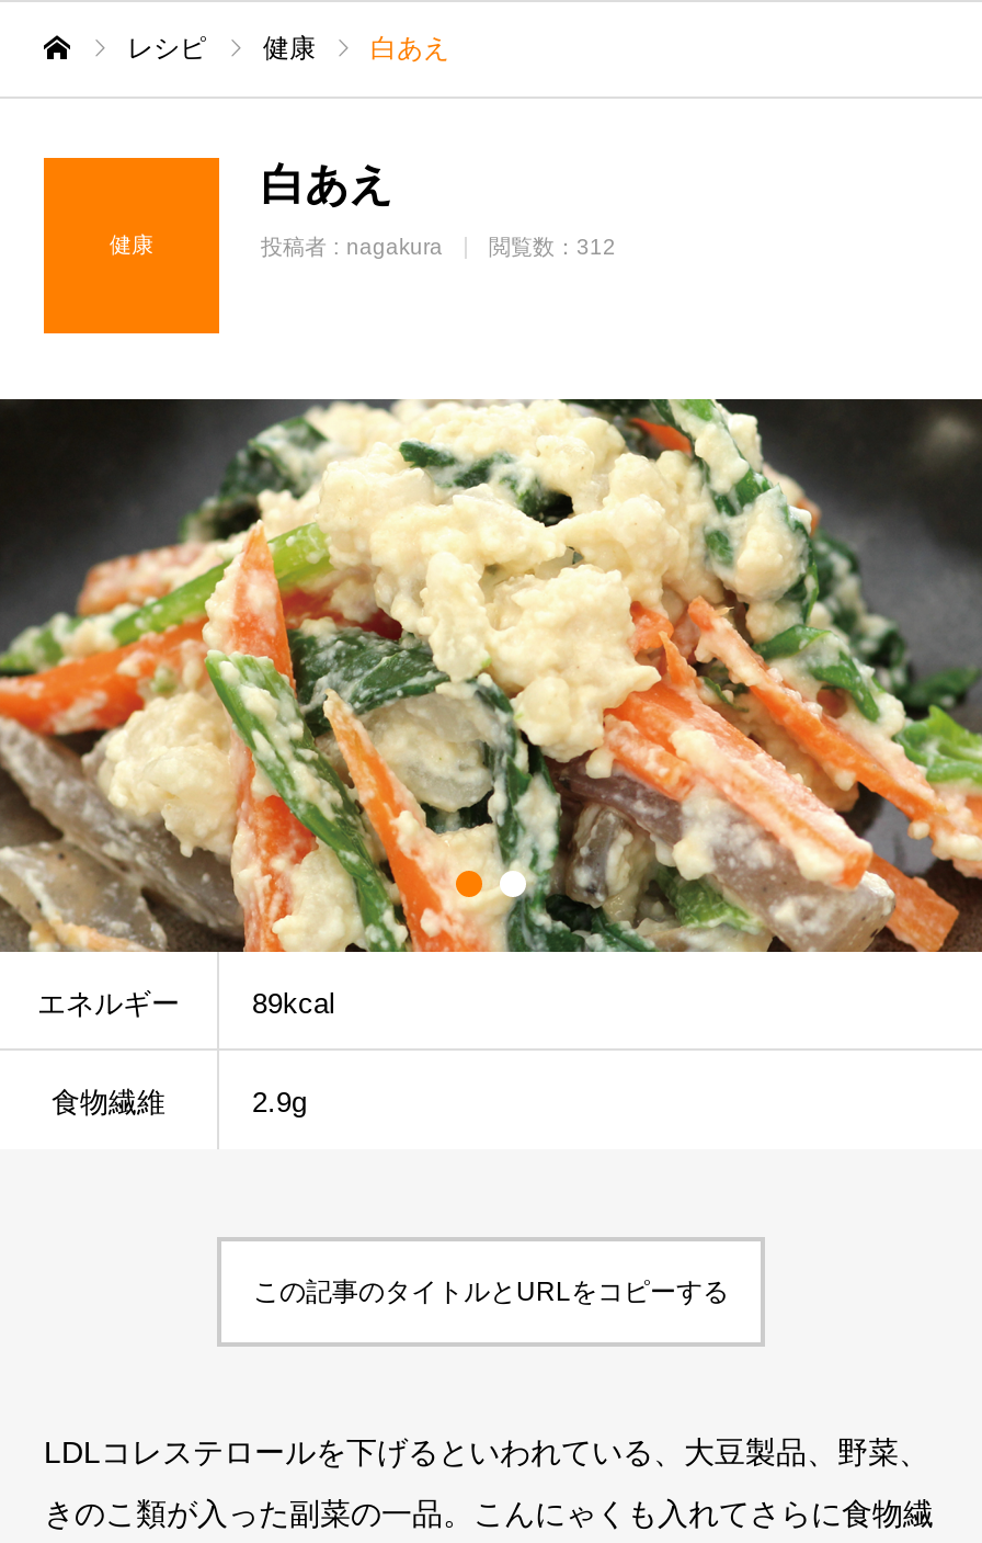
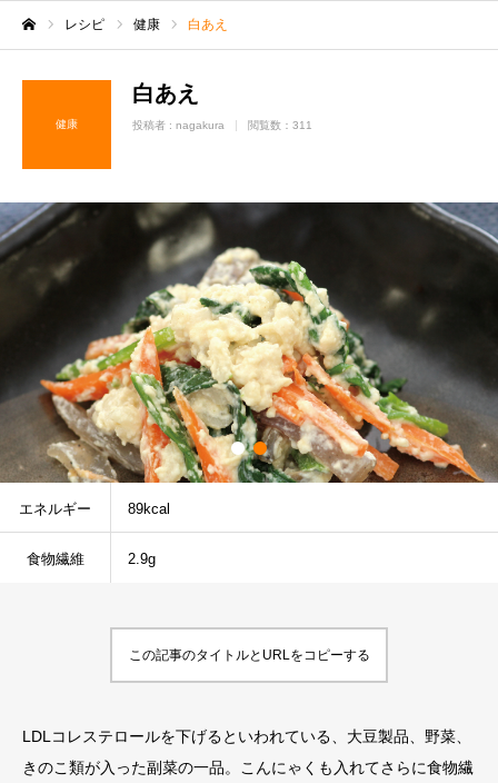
[261,235,616,259] 投稿者 : nagakura 閲覧数：312 -> [132,119,312,131] 投稿者 : nagakura 閲覧数：311
[7,397,975,954] [image] -> [3,201,495,484] [image]

